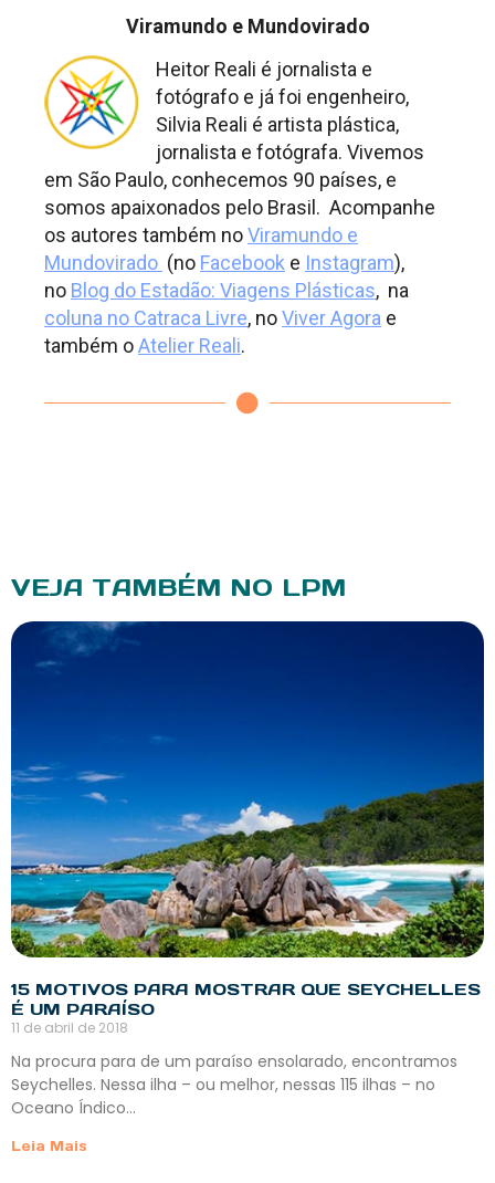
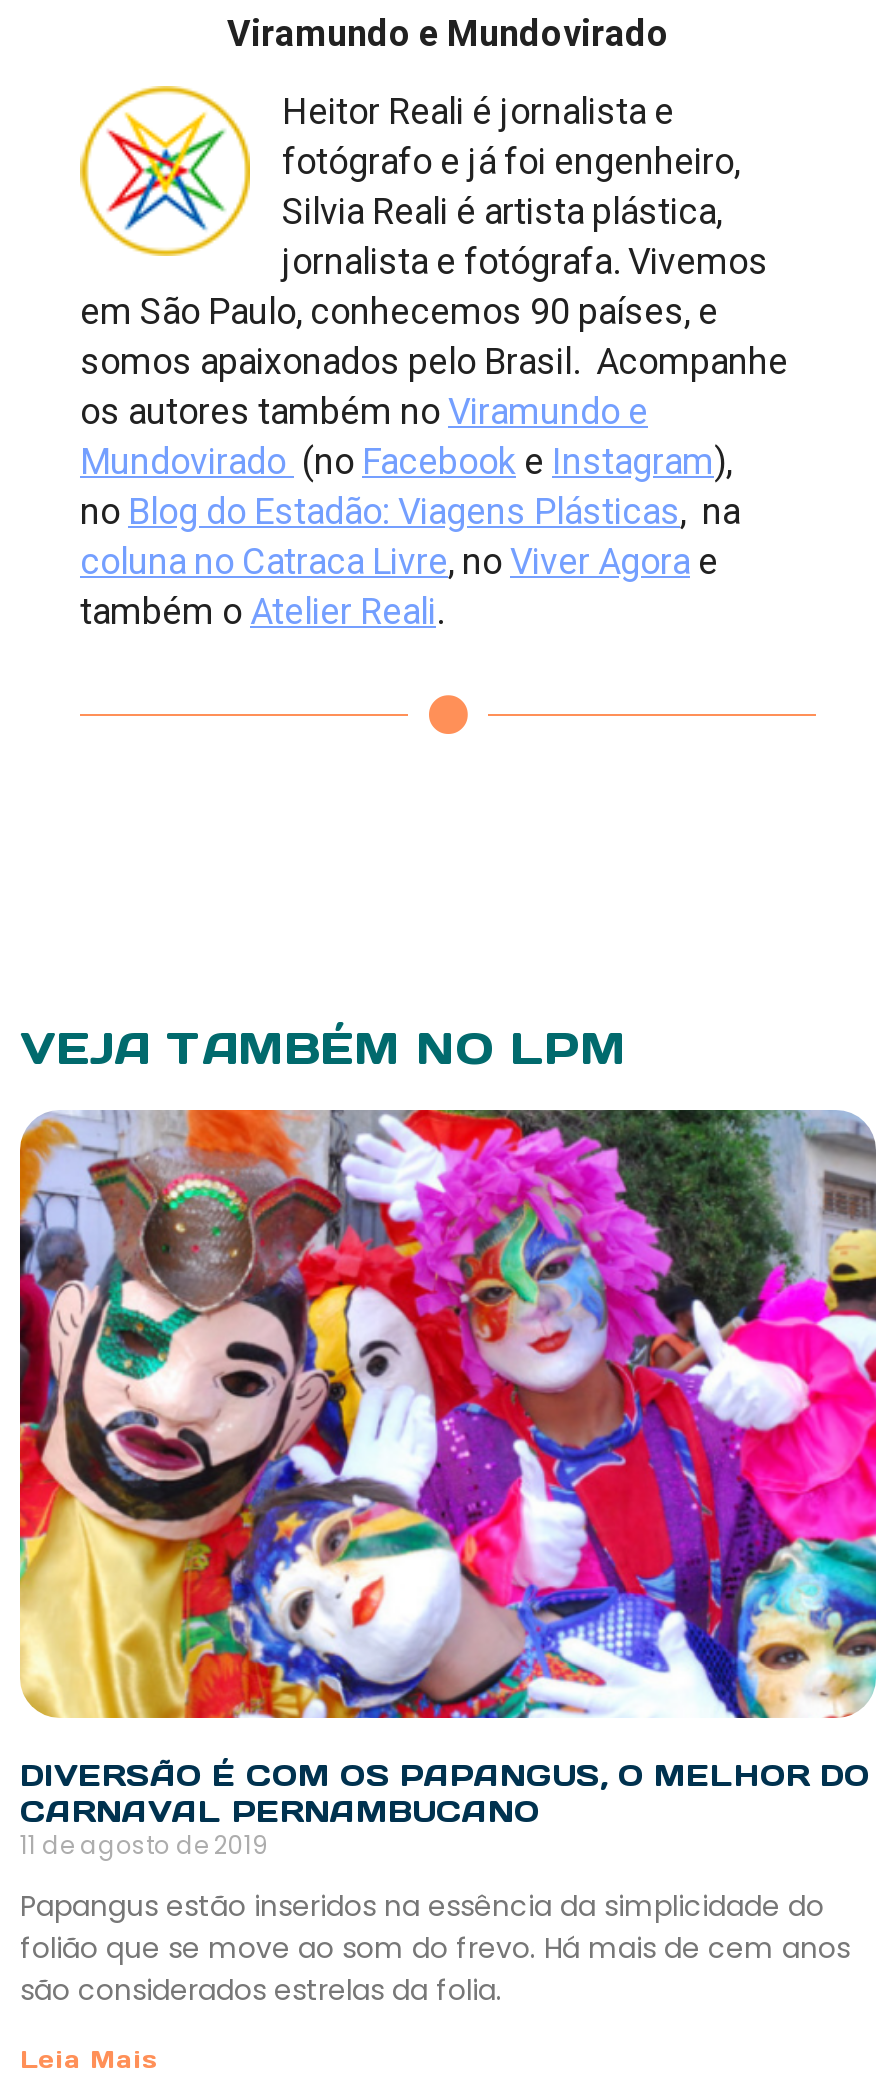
[10,620,485,1037] [image] | 15 MOTIVOS PARA MOSTRAR QUE SEYCHELLES | É UM PARAÍSO | 11 de abril de 2018 -> [18,1108,878,1861] [image] | DIVERSÃO É COM OS PAPANGUS, O MELHOR DO | CARNAVAL PERNAMBUCANO | 11 de agosto de 2019
[11,1050,457,1118] Na procura para de um paraíso ensolarado, encontramos | Seychelles. Nessa ilha – ou melhor, nessas 115 ilhas – no | Oceano Índico… -> [20,1885,850,2009] Papangus estão inseridos na essência da simplicidade do | folião que se move ao som do frevo. Há mais de cem anos | são considerados estrelas da folia.

